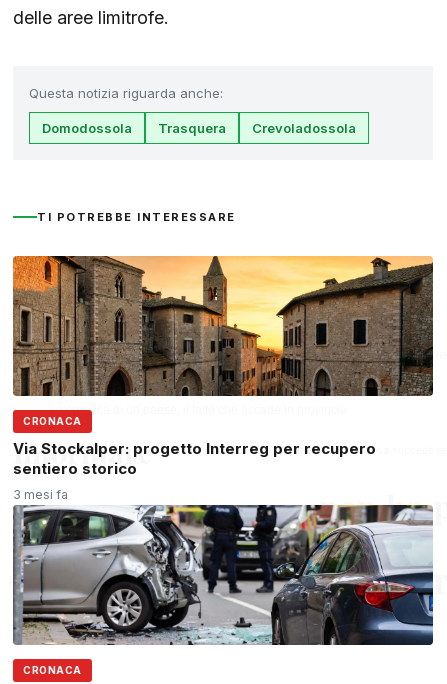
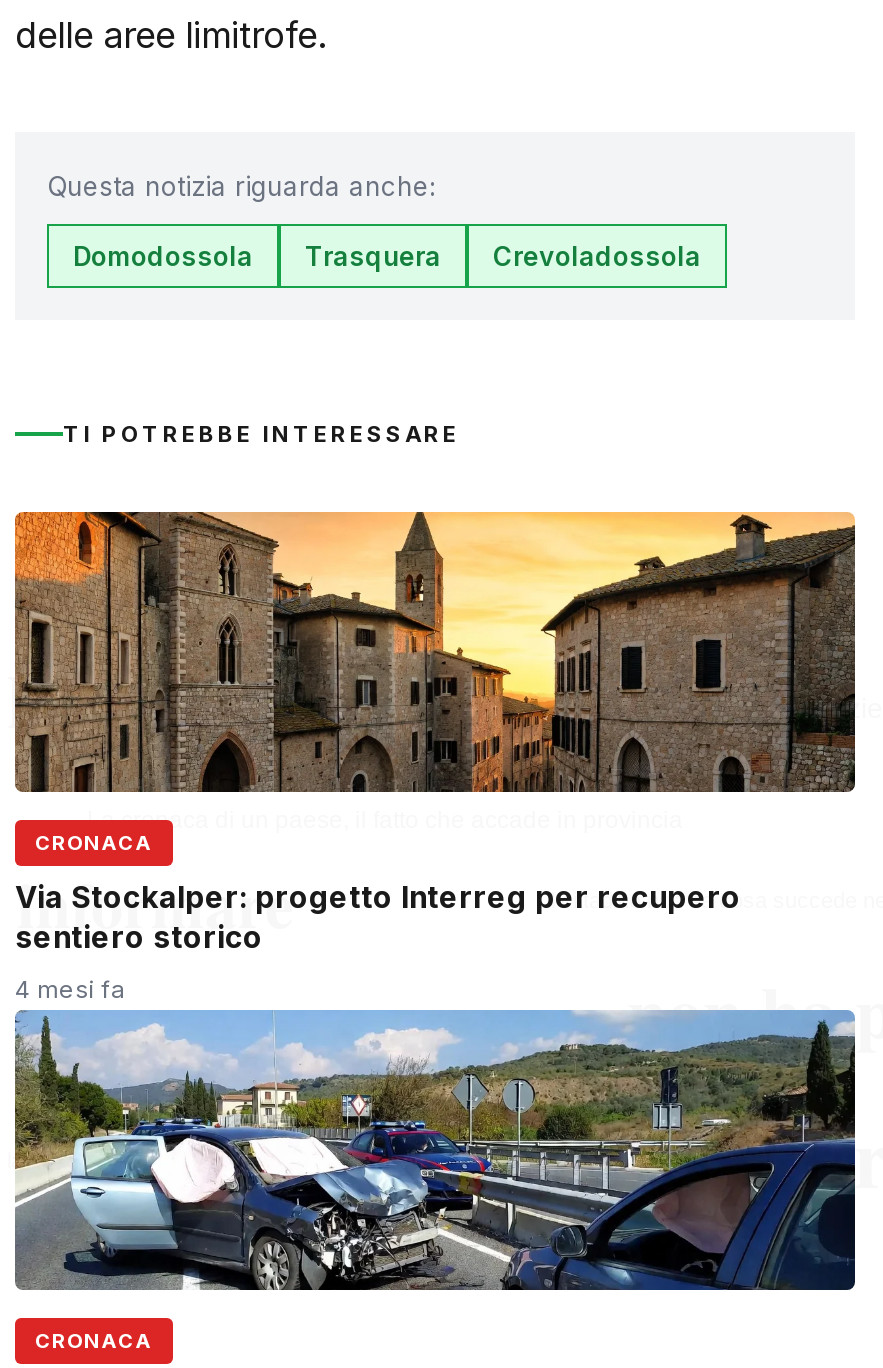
[13,487,68,502] 3 mesi fa -> [15,974,125,1004] 4 mesi fa
[12,504,434,646] [image] -> [15,1008,857,1292] [image]

